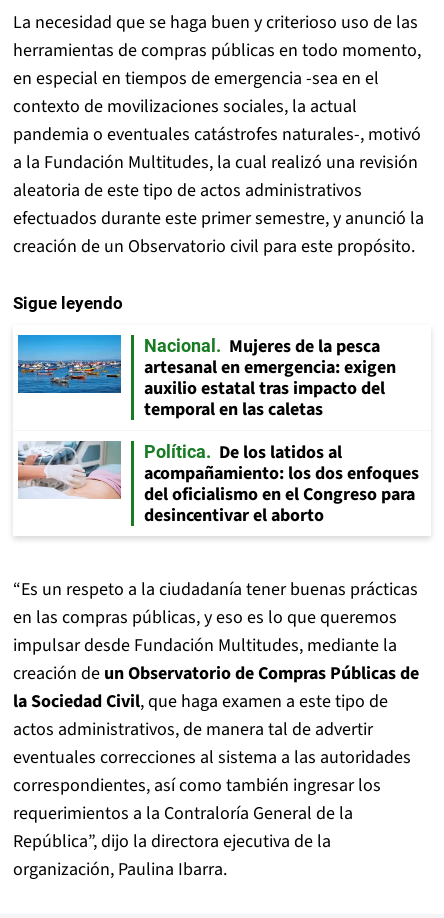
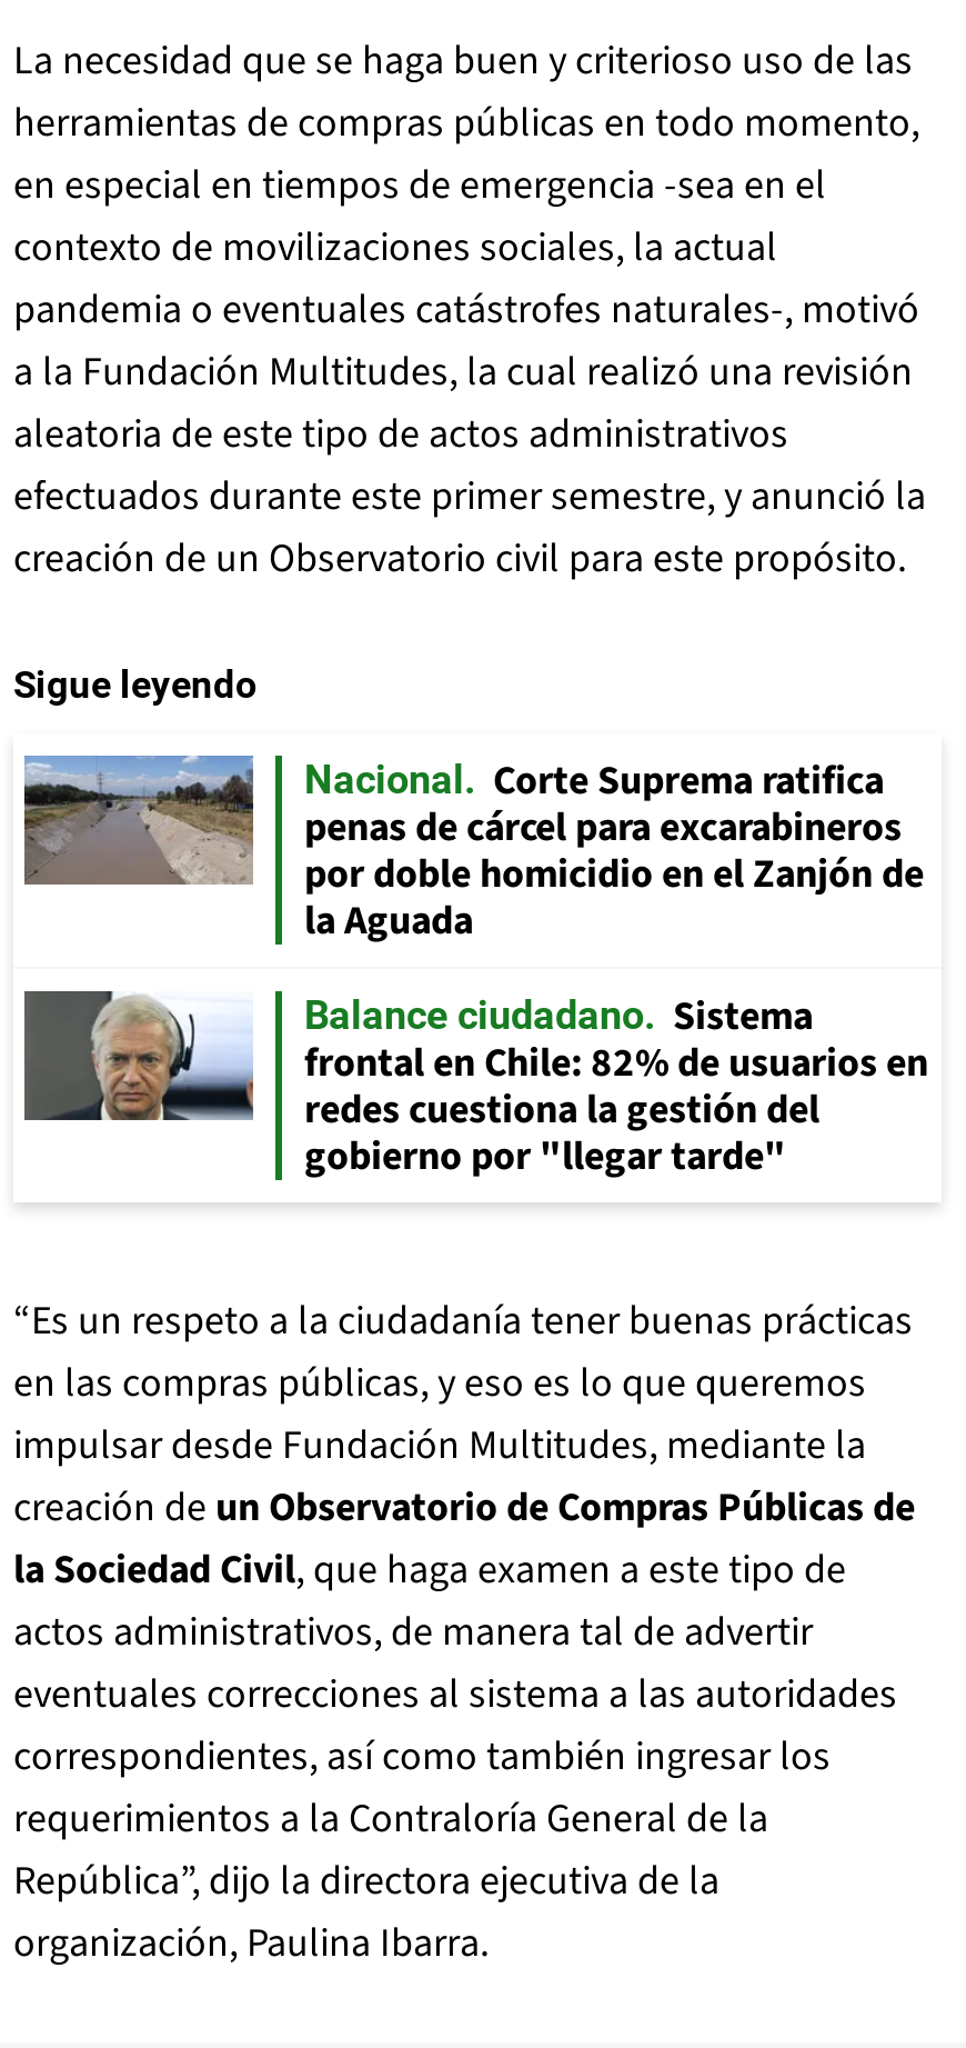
[17,334,396,422] [image] | Mujeres de la pesca | artesanal en emergencia: exigen | auxilio estatal tras impacto del | temporal en las caletas -> [22,753,924,949] [image] | Corte Suprema ratifica | penas de cárcel para excarabineros | por doble homicidio en el Zanjón de | la Aguada
[17,440,419,528] [image] | Política | De los latidos al | acompañamiento: los dos enfoques | del oficialismo en el Congreso para | desincentivar el aborto -> [22,989,928,1185] [image] | Balance ciudadano | Sistema | frontal en Chile: 82% de usuarios en | redes cuestiona la gestión del | gobierno por "llegar tarde"

